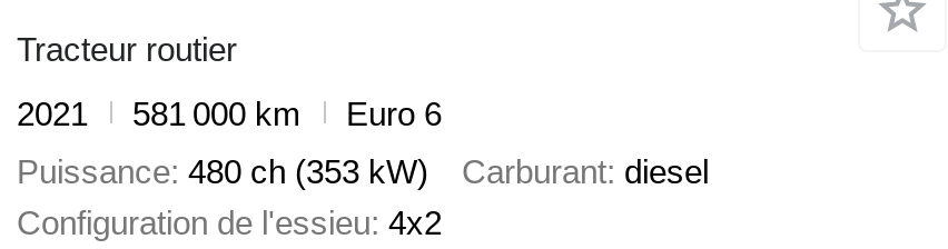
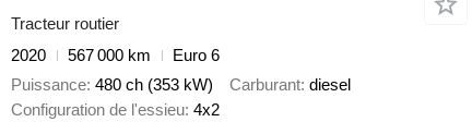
[17,93,88,131] 2021 -> [11,46,46,64] 2020
[132,93,302,131] 581 000 km -> [68,46,151,64] 567 000 km

